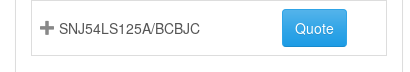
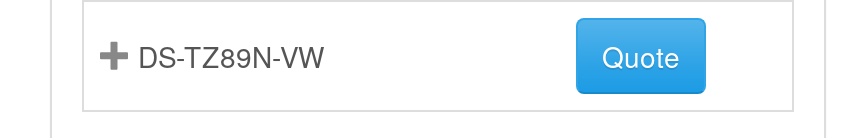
[59,18,200,38] SNJ54LS125A/BCBJC -> [138,36,324,76] DS-TZ89N-VW

